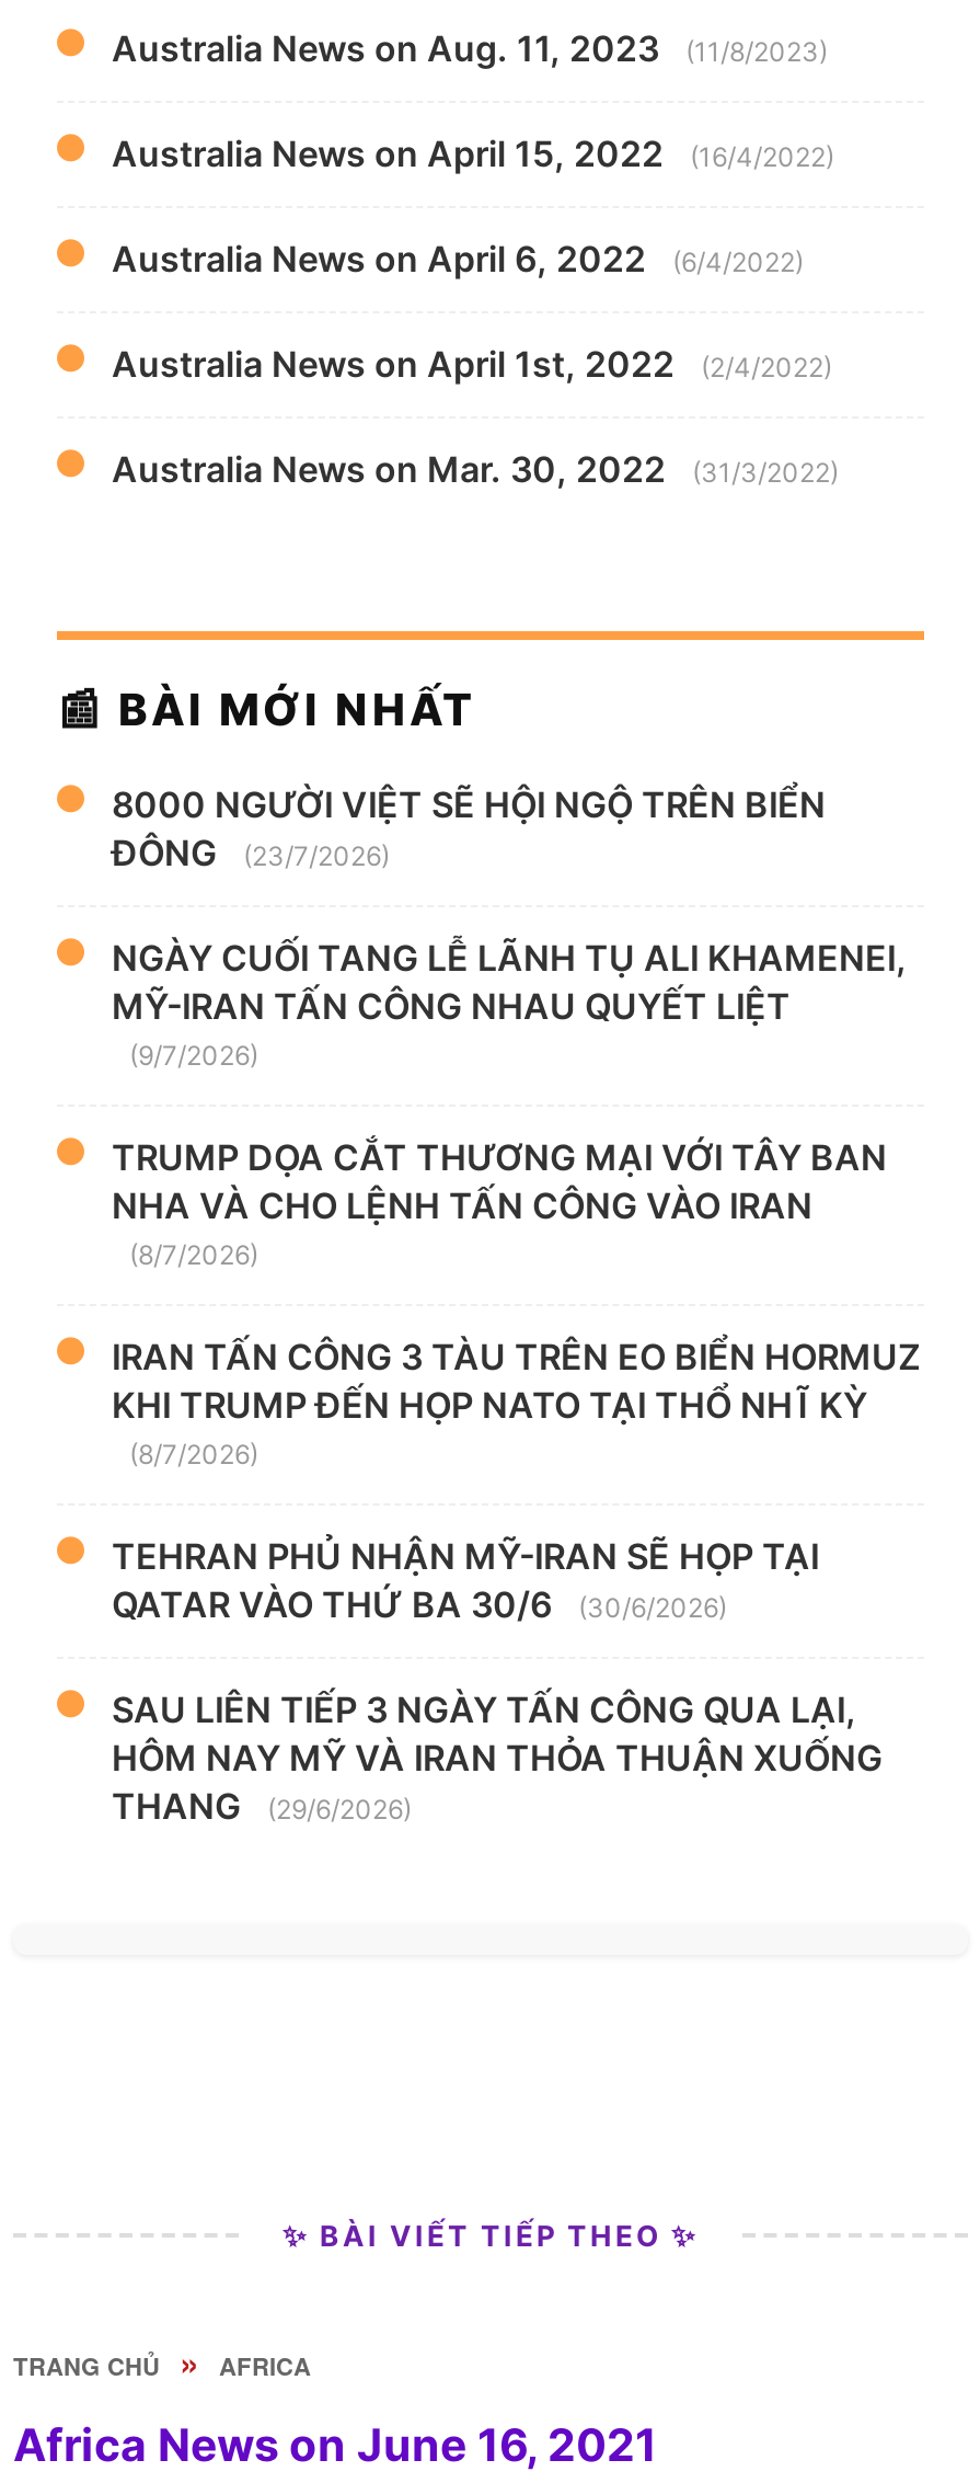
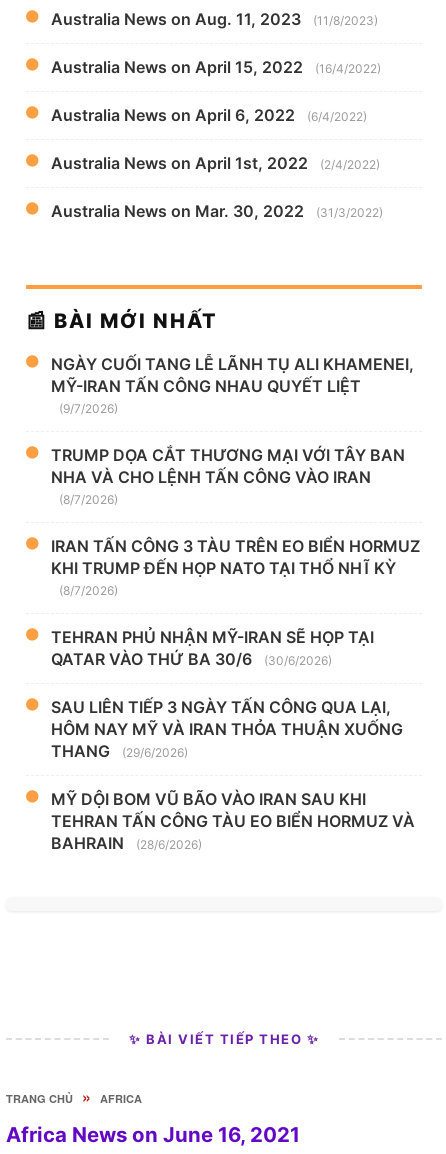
[112,781,826,873] 8000 NGƯỜI VIỆT SẼ HỘI NGỘ TRÊN BIỂN | ĐÔNG | (23/7/2026) -> none
moved [112,935,920,1827] -> [51,353,420,760]: NGÀY CUỐI TANG LỄ LÃNH TỤ ALI KHAMENEI, | MỸ-IRAN TẤN CÔNG NHAU QUYẾT LIỆT | (9/7/2026) | ... | THANG | (29/6/2026)
none -> [51,788,415,852] MỸ DỘI BOM VŨ BÃO VÀO IRAN SAU KHI | TEHRAN TẤN CÔNG TÀU EO BIỂN HORMUZ VÀ | BAHRAIN | (28/6/2026)

